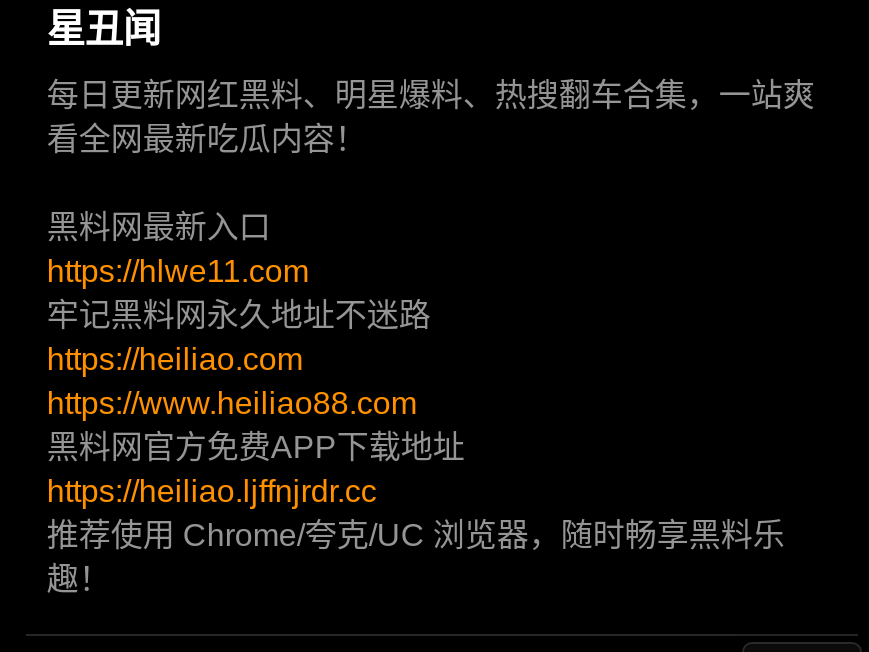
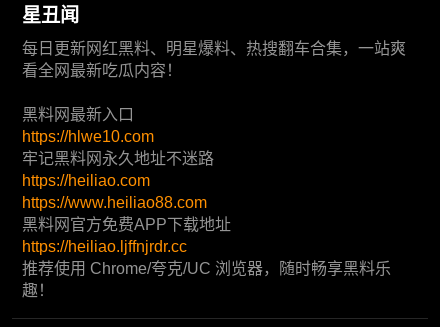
[47,255,309,289] https://hlwe11.com -> [22,128,154,145] https://hlwe10.com

